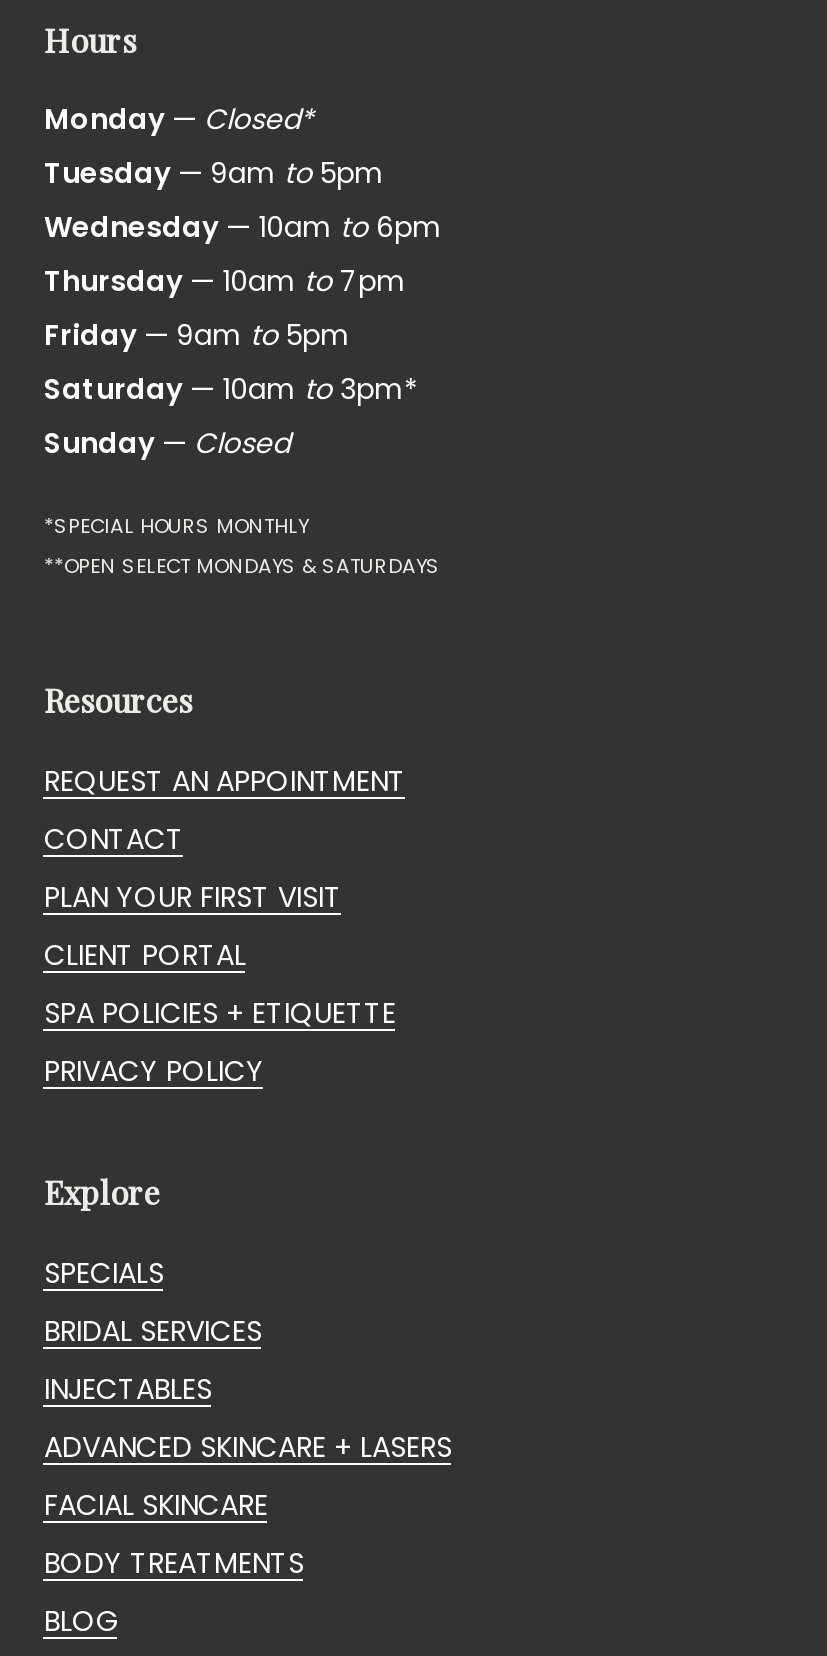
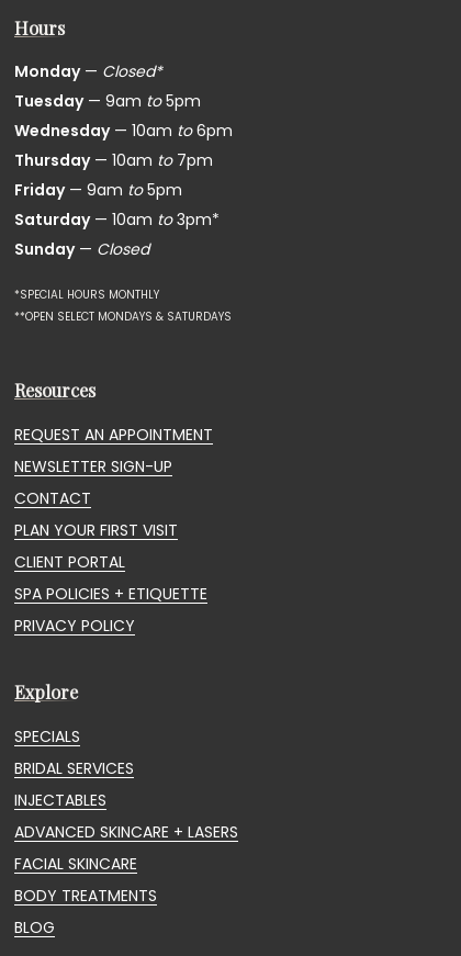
none -> [15,455,173,477] NEWSLETTER SIGN-UP

